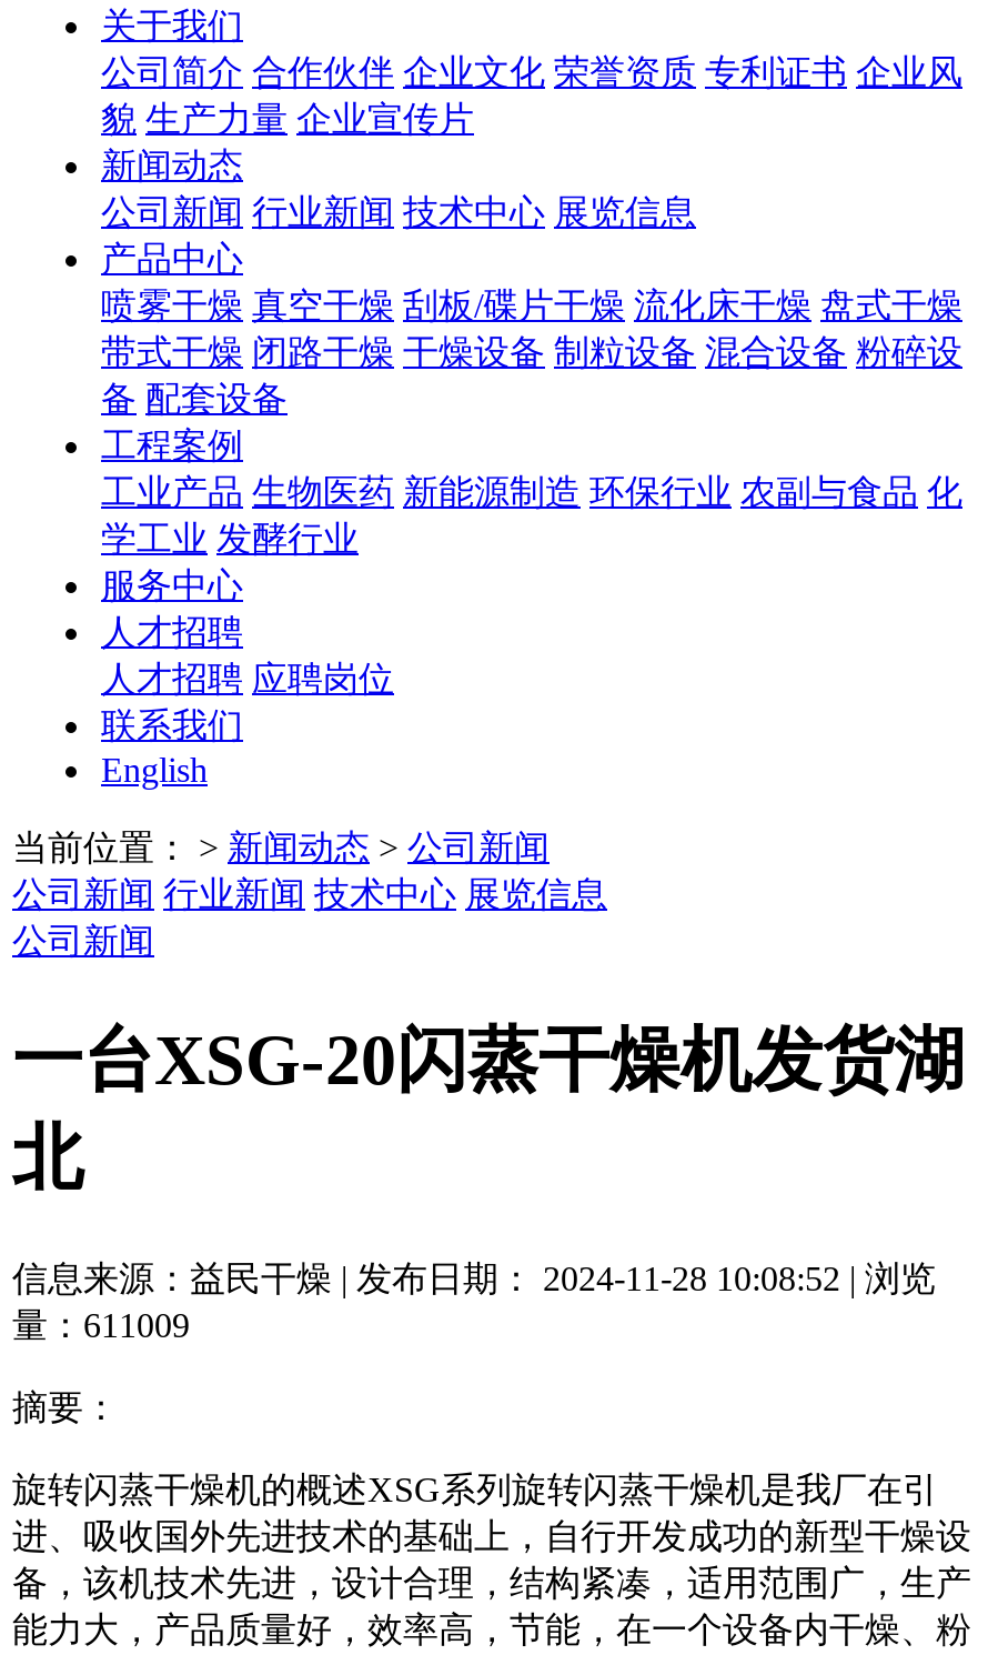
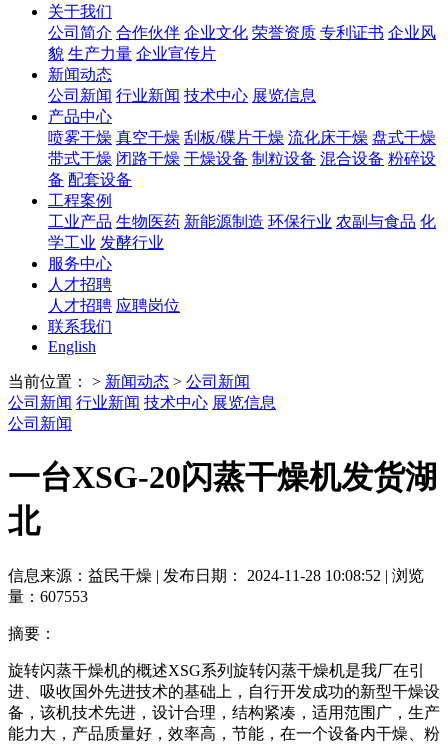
[12,1306,190,1344] 量：611009 -> [8,588,88,605] 量：607553

